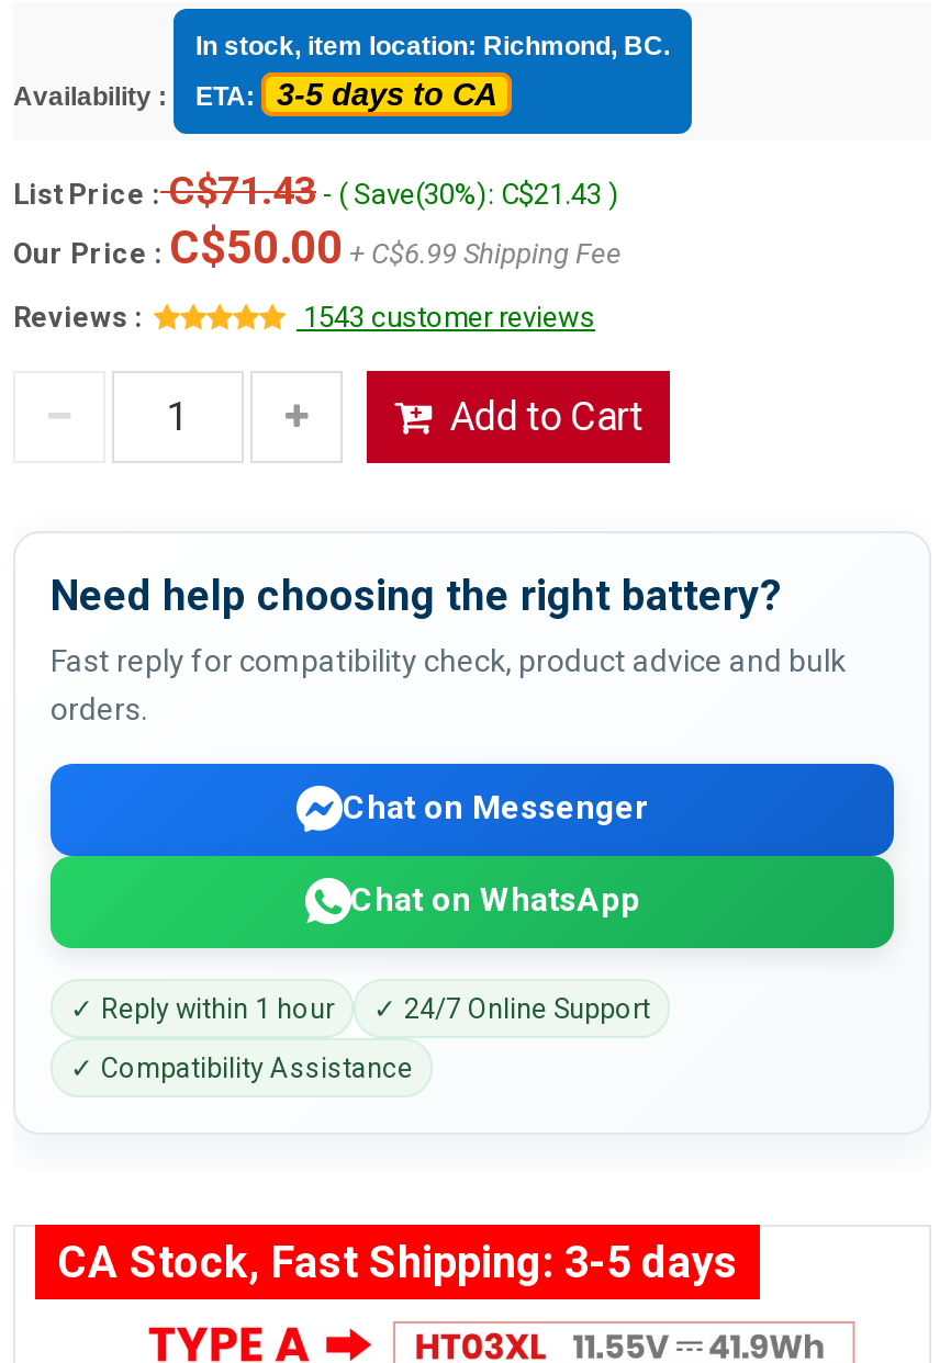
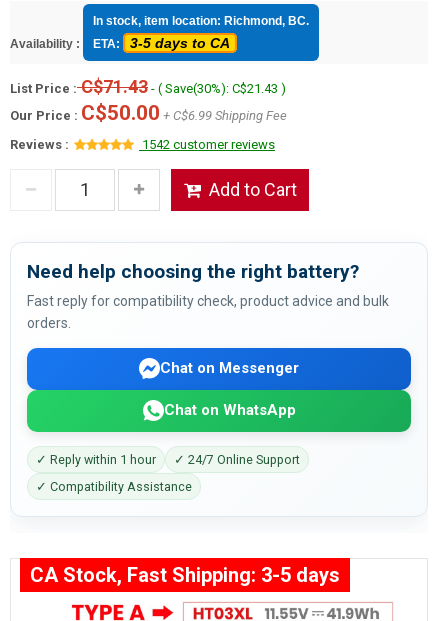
[297,300,595,333] 1543 customer reviews -> [139,137,275,152] 1542 customer reviews

